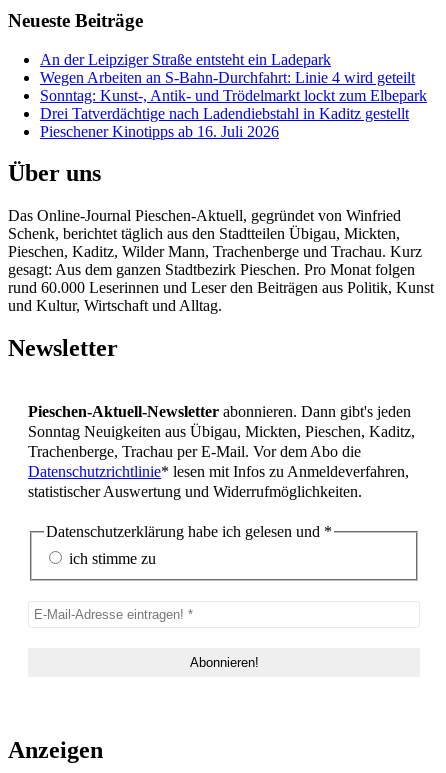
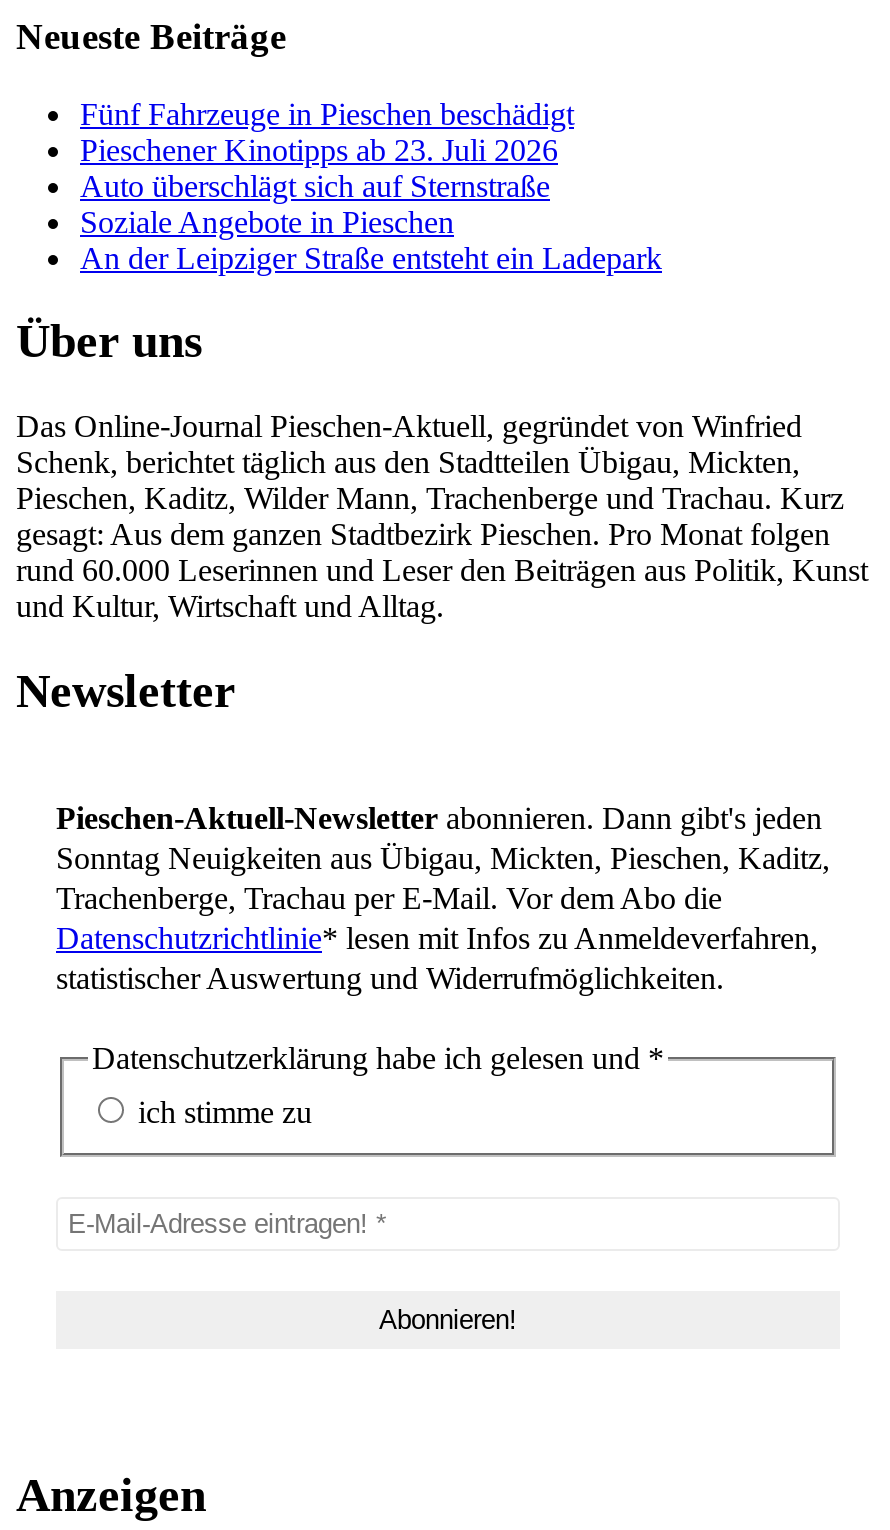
none -> [80,96,574,238] Fünf Fahrzeuge in Pieschen beschädigt | Pieschener Kinotipps ab 23. Juli 2026 | Auto überschlägt sich auf Sternstraße | Soziale Angebote in Pieschen
moved [40,51,331,68] -> [80,240,662,274]: An der Leipziger Straße entsteht ein Ladepark
[40,69,427,140] Wegen Arbeiten an S-Bahn-Durchfahrt: Linie 4 wird geteilt | Sonntag: Kunst-, Antik- und Trödelmarkt lockt zum Elbepark | Drei Tatverdächtige nach Ladendiebstahl in Kaditz gestellt | Pieschener Kinotipps ab 16. Juli 2026 -> none

